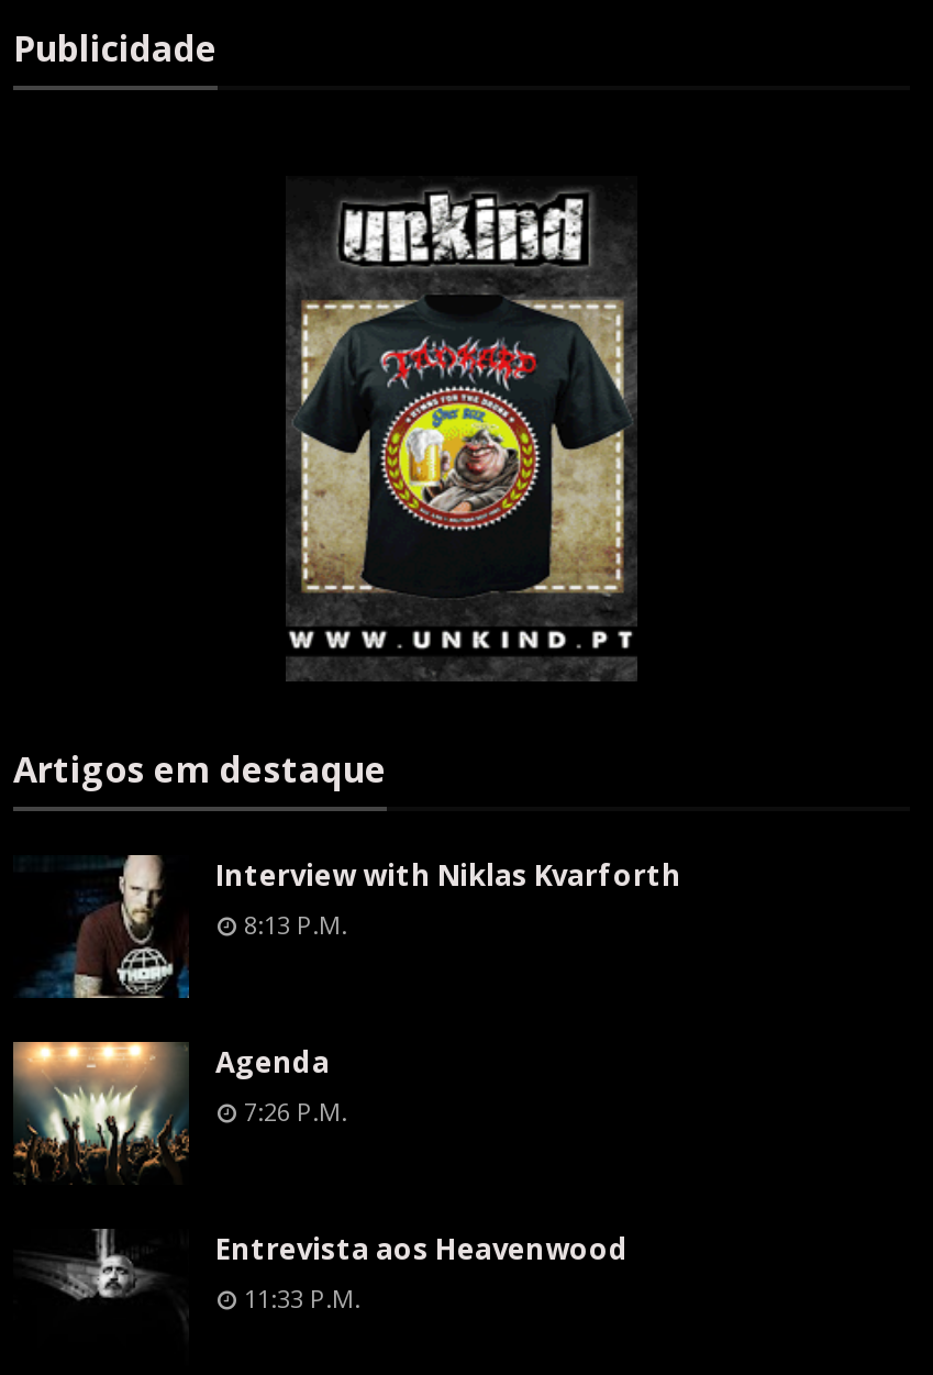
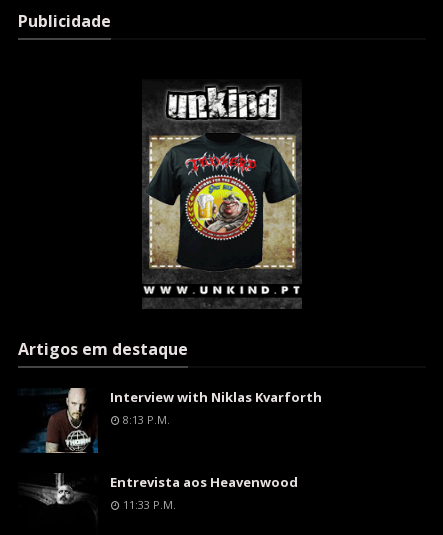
[11,1040,347,1183] [image] | Agenda | 7:26 P.m. -> none

